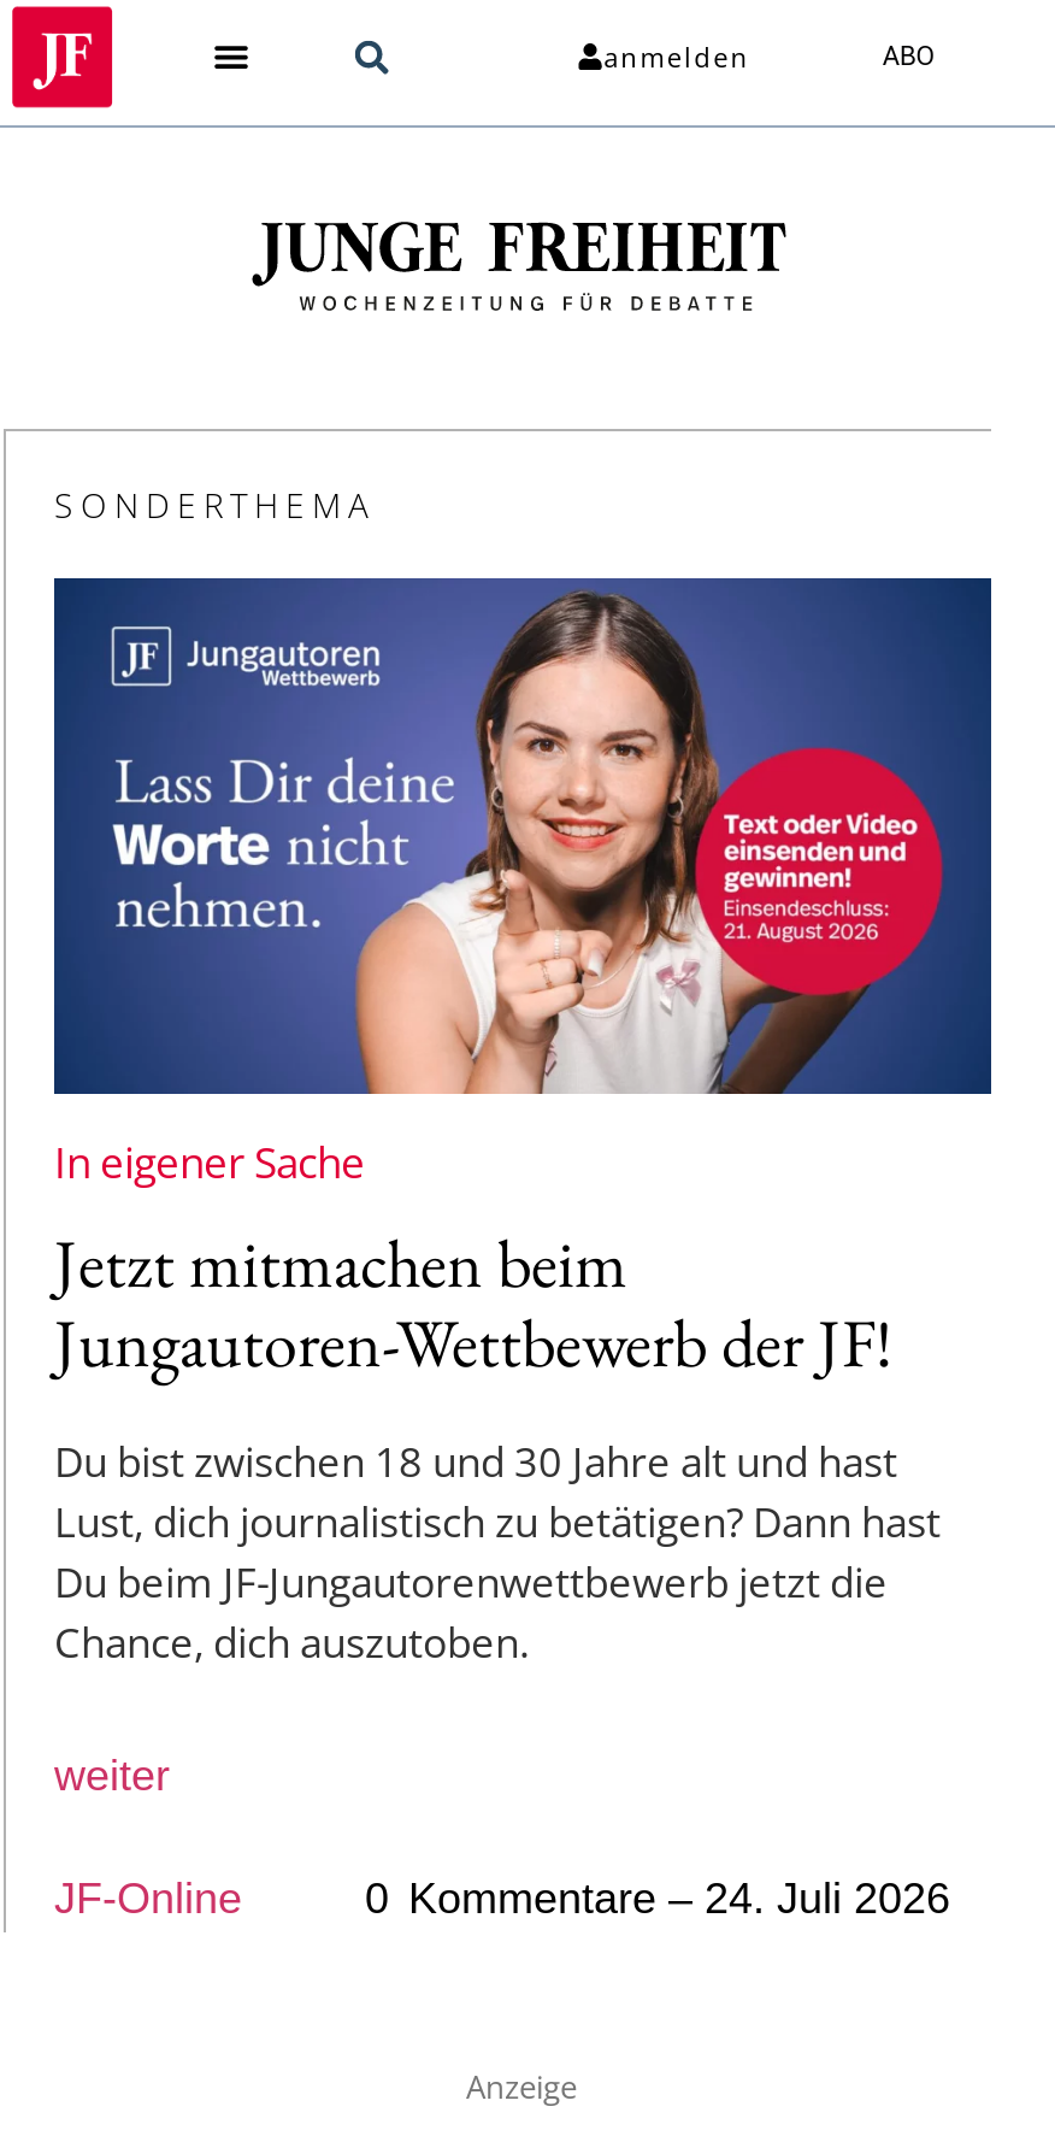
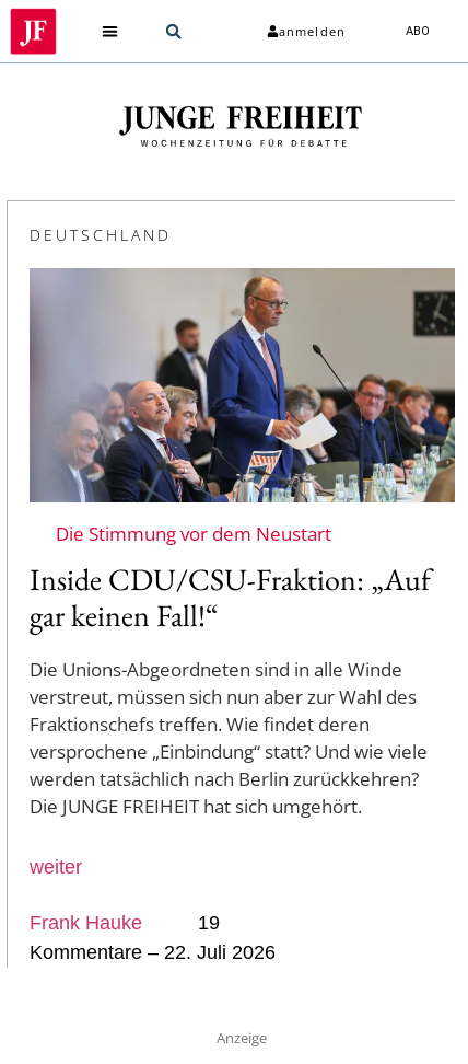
[54,481,375,527] SONDERTHEMA -> [30,224,172,245] DEUTSCHLAND
[52,576,994,1385] [image] | In eigener Sache | Jetzt mitmachen beim | Jungautoren-Wettbewerb der JF! -> [28,268,456,635] [image] | Die Stimmung vor dem Neustart | Inside CDU/CSU-Fraktion: „Auf | gar keinen Fall!“
[54,1433,941,1669] Du bist zwischen 18 und 30 Jahre alt und hast | Lust, dich journalistisch zu betätigen? Dann hast | Du beim JF-Jungautorenwettbewerb jetzt die | Chance, dich auszutoben. -> [30,656,428,818] Die Unions-Abgeordneten sind in alle Winde | verstreut, müssen sich nun aber zur Wahl des | Fraktionschefs treffen. Wie findet deren | versprochene „Einbindung“ statt? Und wie viele | werden tatsächlich nach Berlin zurückkehren? | Die JUNGE FREIHEIT hat sich umgehört.
[54,1874,950,1922] JF-Online | 0 Kommentare – 24. Juli 2026 -> [30,912,276,963] Frank Hauke | 19 | Kommentare – 22. Juli 2026

